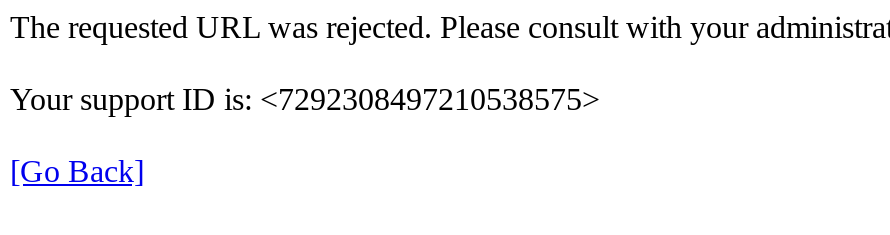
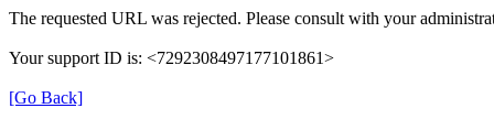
[10,82,600,116] Your support ID is: <7292308497210538575> -> [9,48,334,67] Your support ID is: <7292308497177101861>

